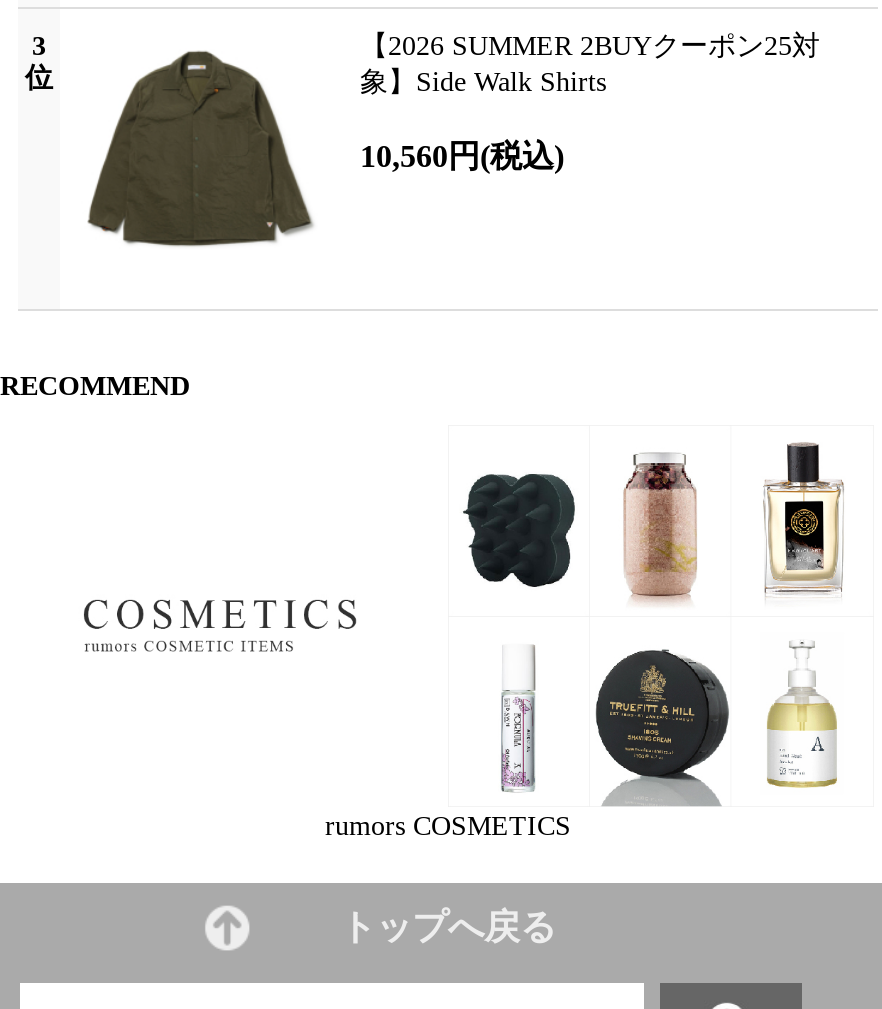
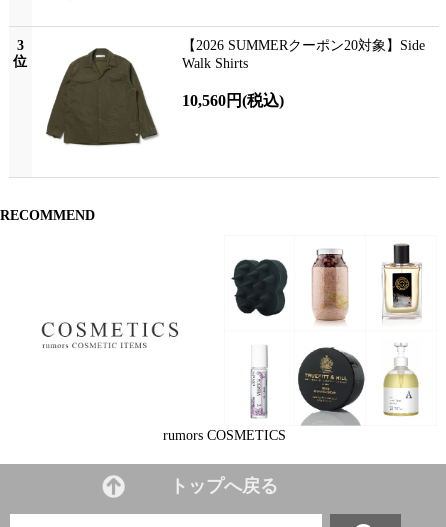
[360,30,820,96] 【2026 SUMMER 2BUYクーポン25対 | 象】Side Walk Shirts -> [182,37,425,70] 【2026 SUMMERクーポン20対象】Side | Walk Shirts

